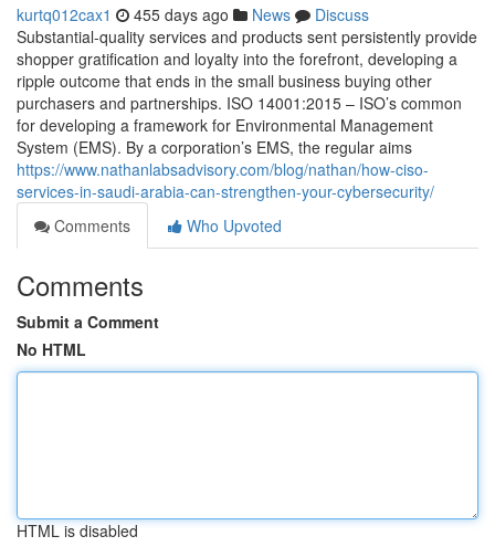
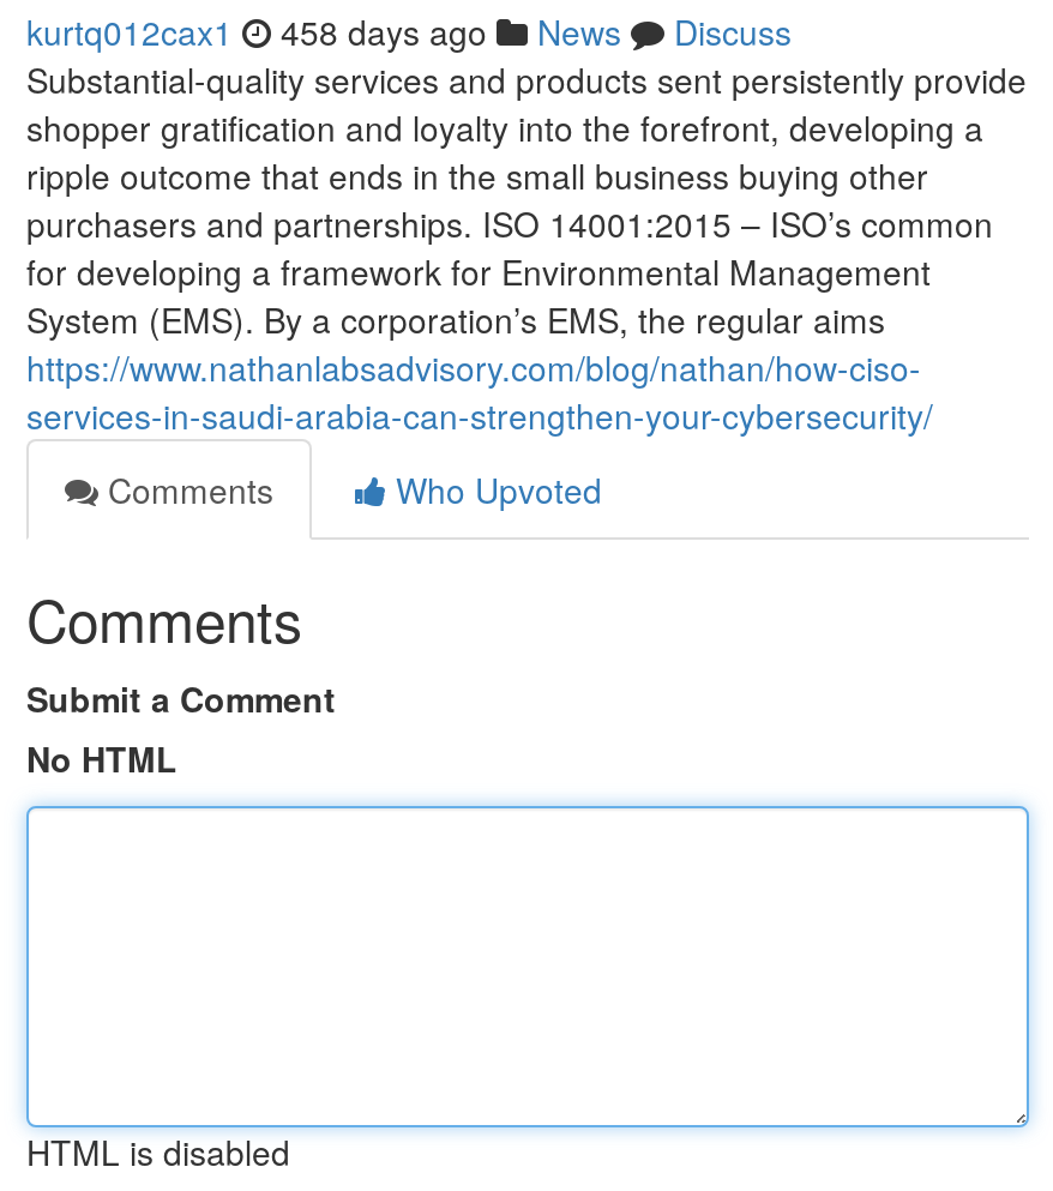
[17,3,369,25] kurtq012cax1 455 days ago News Discuss -> [26,7,792,55] kurtq012cax1 458 days ago News Discuss

